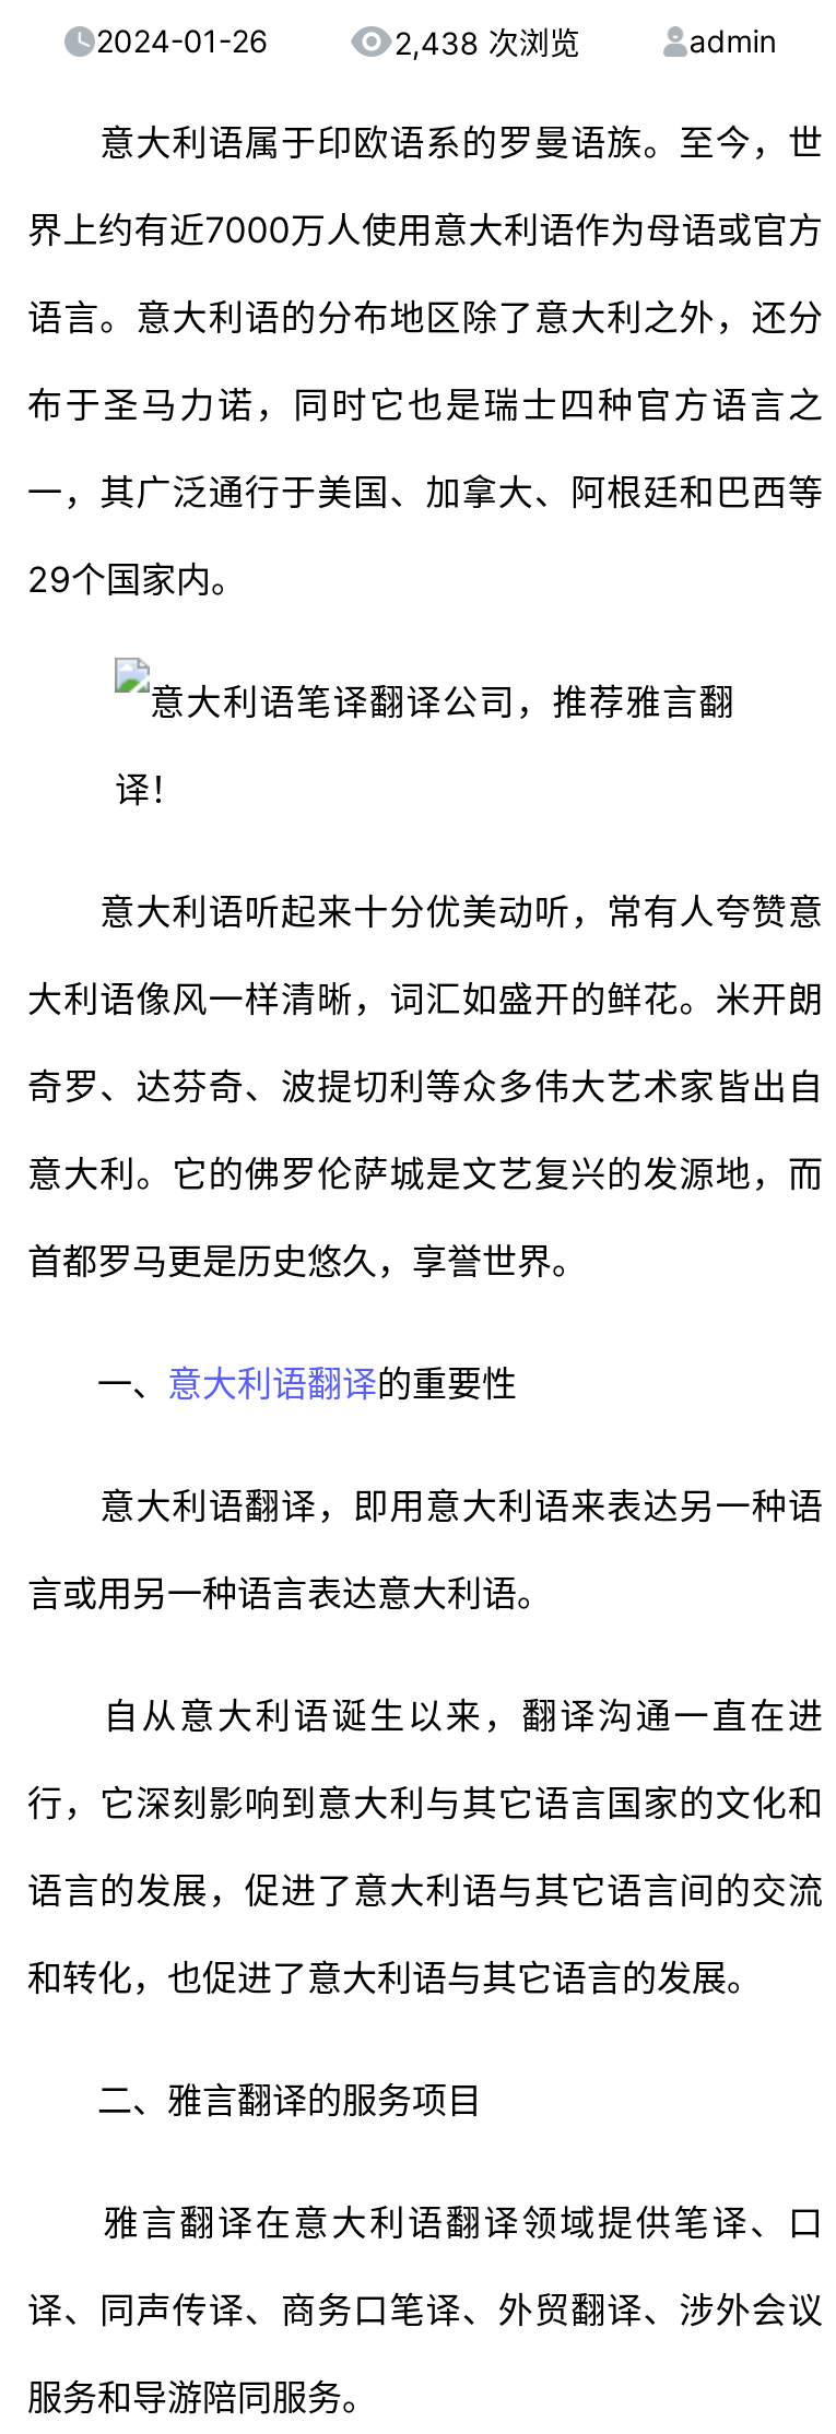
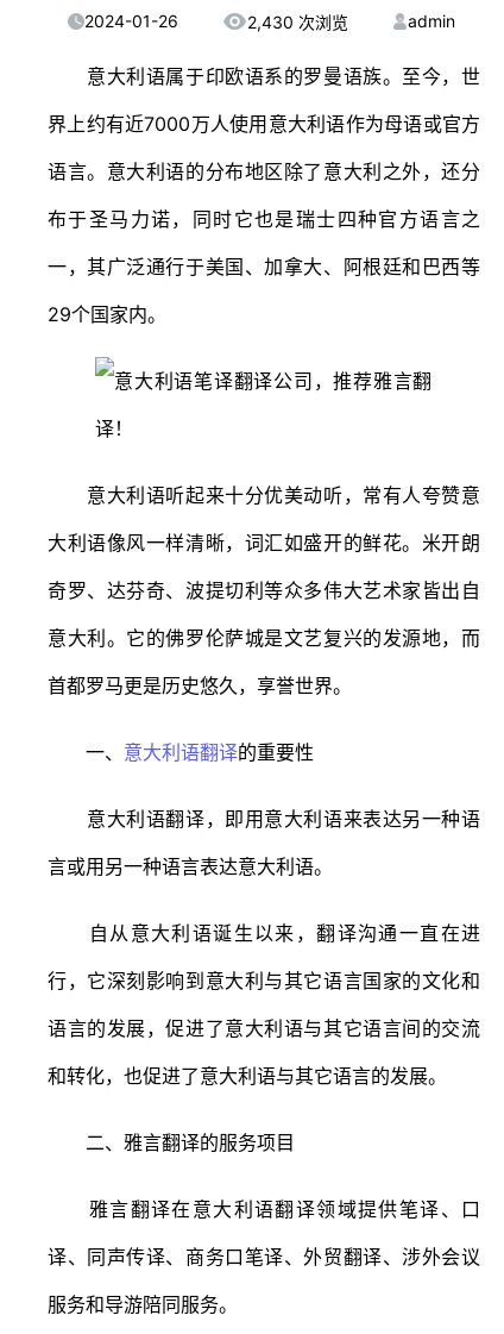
[394,23,580,61] 2,438 次浏览 -> [247,12,348,32] 2,430 次浏览

